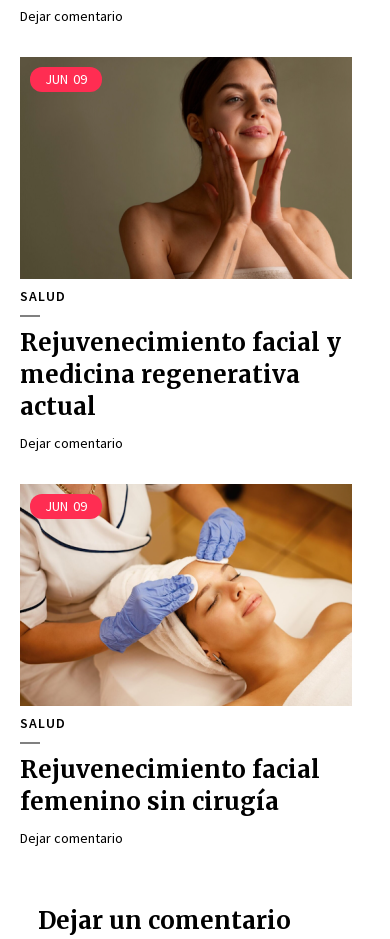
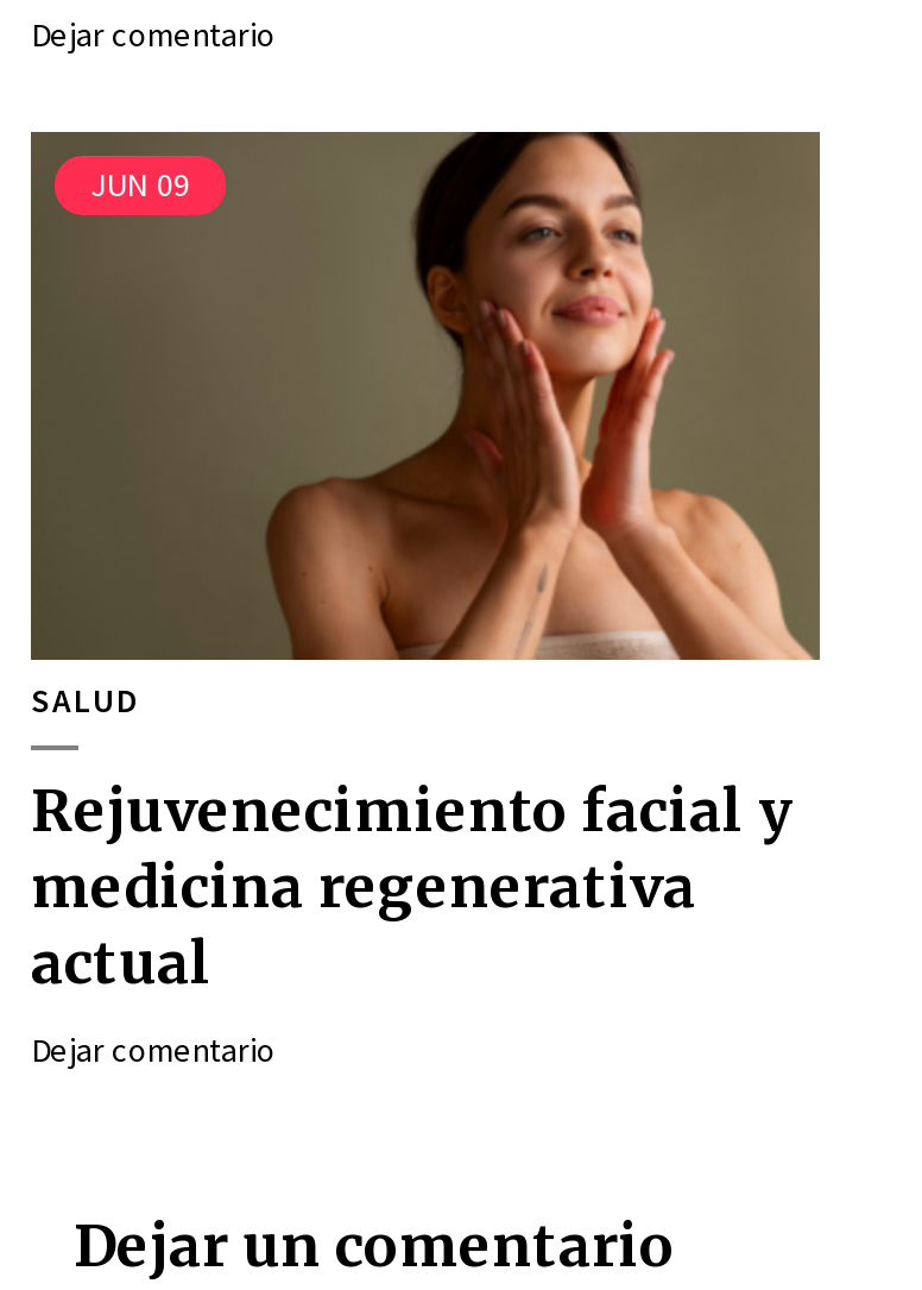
[19,483,353,707] [image] | JUN 09 -> none
[20,714,320,847] SALUD | Rejuvenecimiento facial | femenino sin cirugía | Dejar comentario -> none

